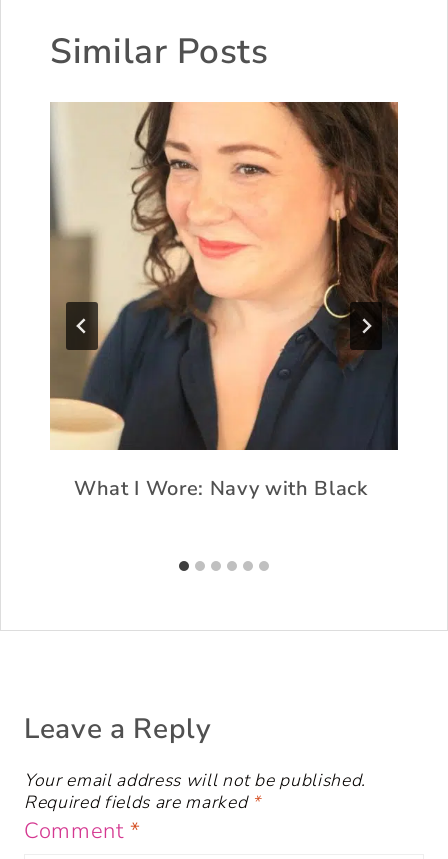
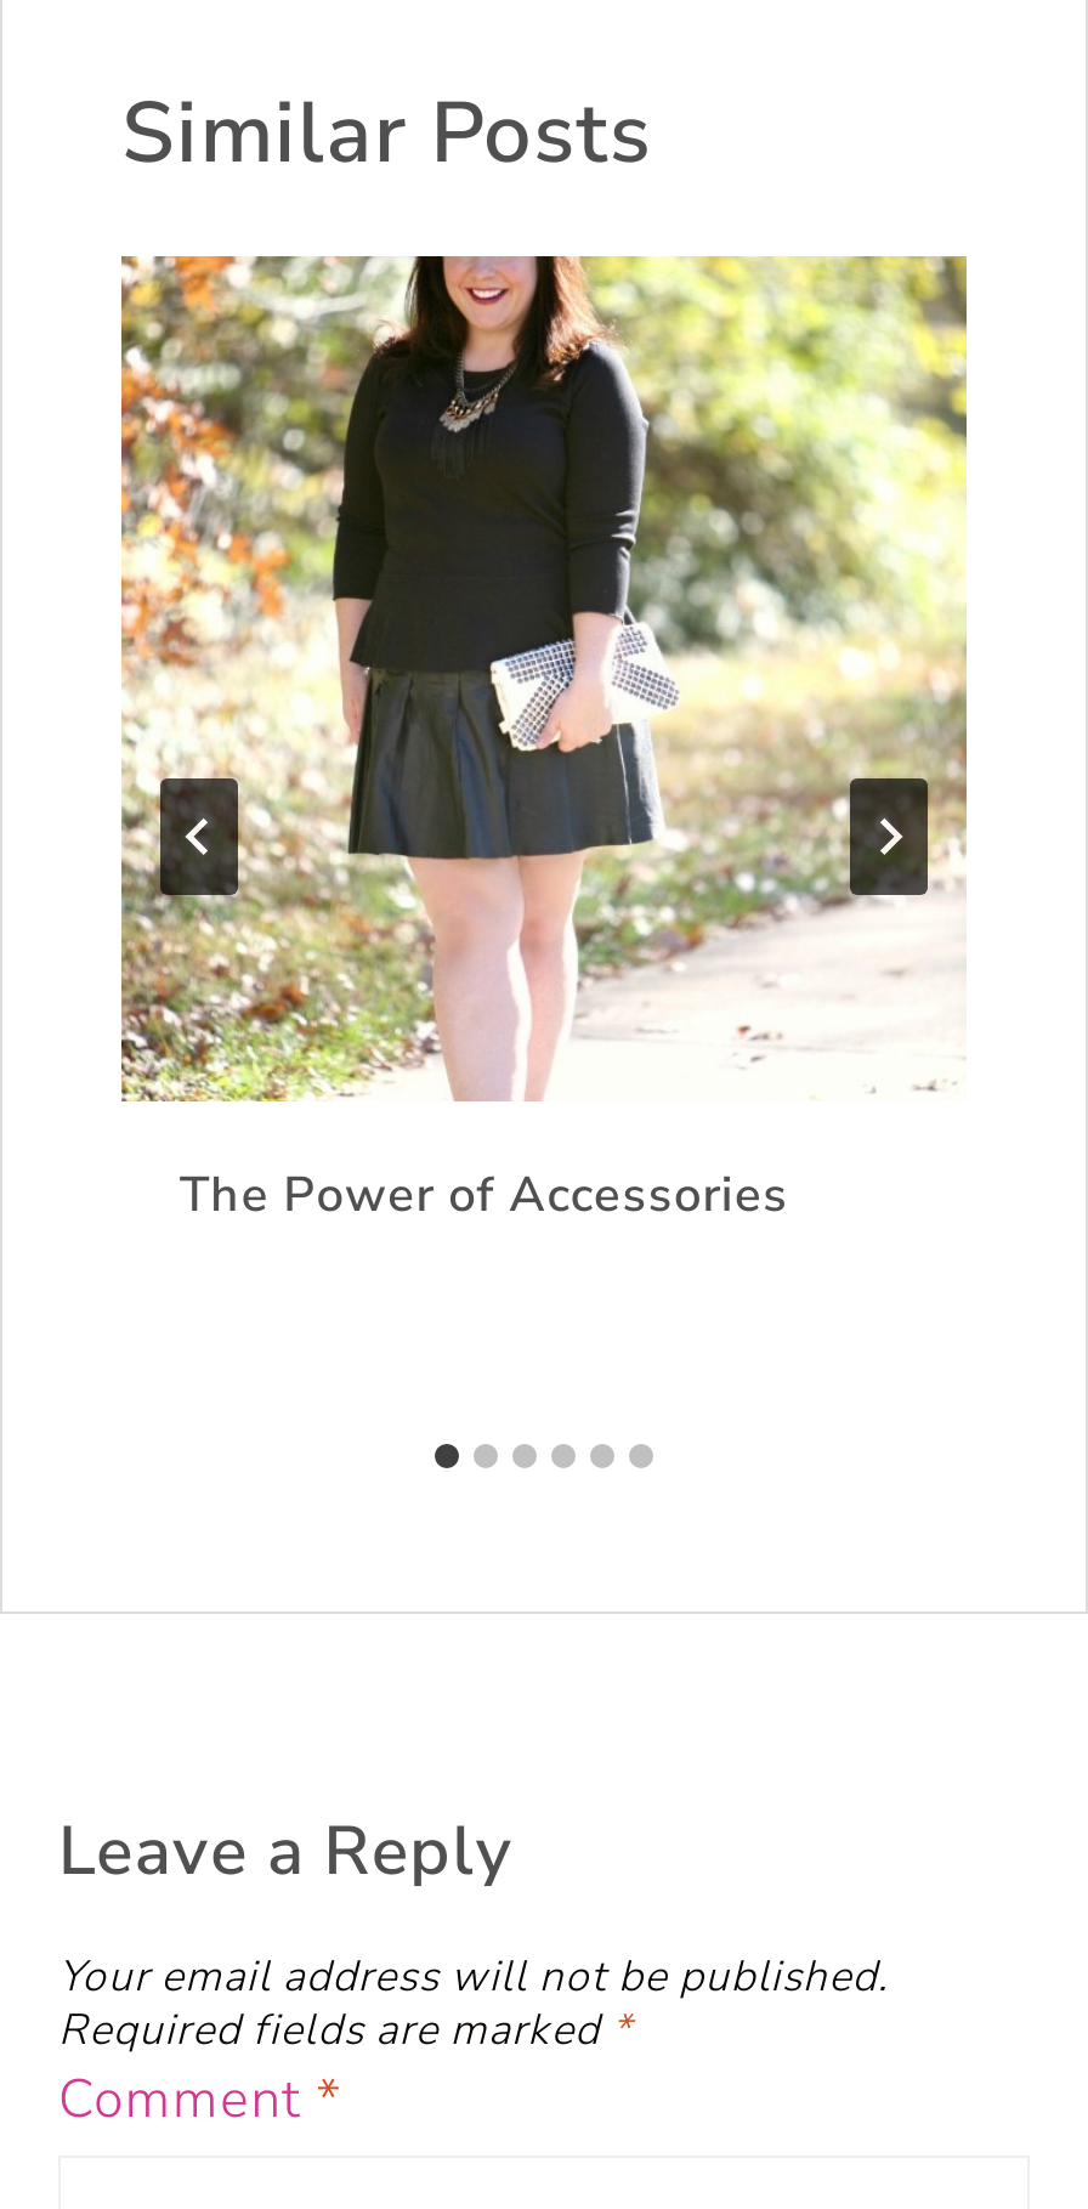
[49,101,399,501] [image] | What I Wore: Navy with Black -> [119,254,969,1227] [image] | The Power of Accessories

